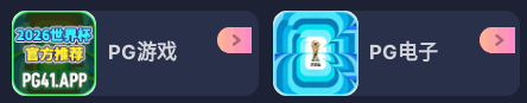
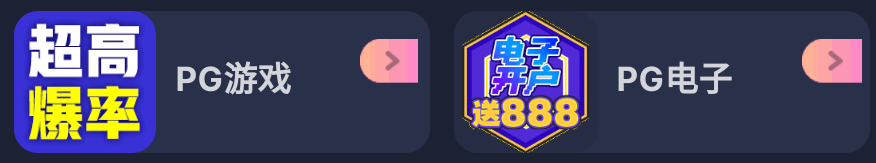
[11,9,97,97] [image] -> [12,10,158,154] [image]
[272,9,360,97] [image] -> [454,10,598,154] [image]

